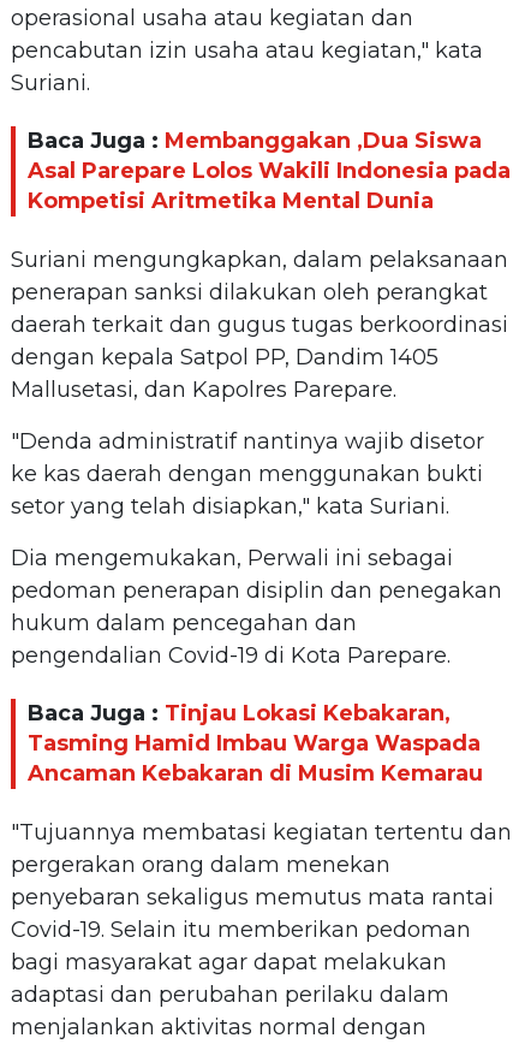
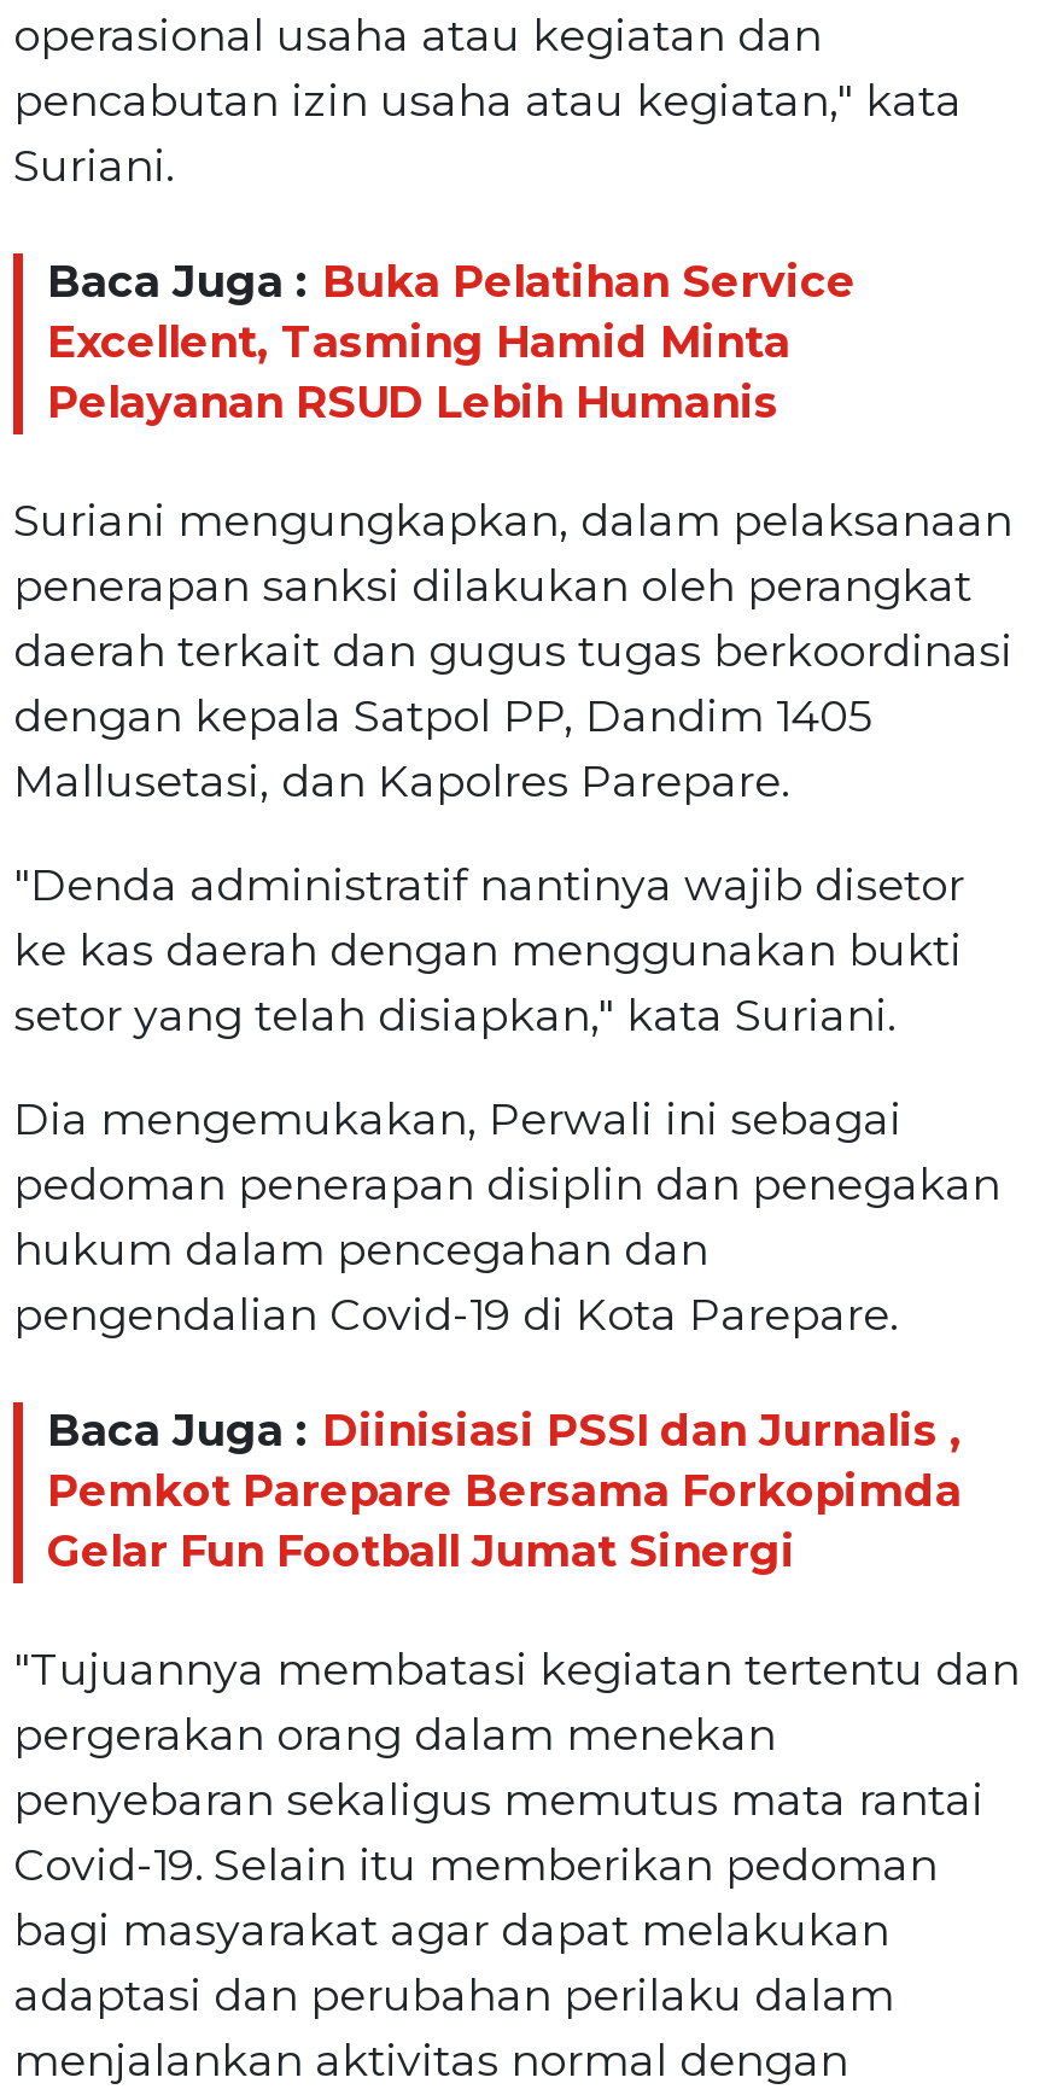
[28,128,511,215] Baca Juga : Membanggakan ,Dua Siswa | Asal Parepare Lolos Wakili Indonesia pada | Kompetisi Aritmetika Mental Dunia -> [47,257,856,431] Baca Juga : Buka Pelatihan Service | Excellent, Tasming Hamid Minta | Pelayanan RSUD Lebih Humanis
[28,700,483,787] Baca Juga : Tinjau Lokasi Kebakaran, | Tasming Hamid Imbau Warga Waspada | Ancaman Kebakaran di Musim Kemarau -> [47,1406,962,1579] Baca Juga : Diinisiasi PSSI dan Jurnalis , | Pemkot Parepare Bersama Forkopimda | Gelar Fun Football Jumat Sinergi

